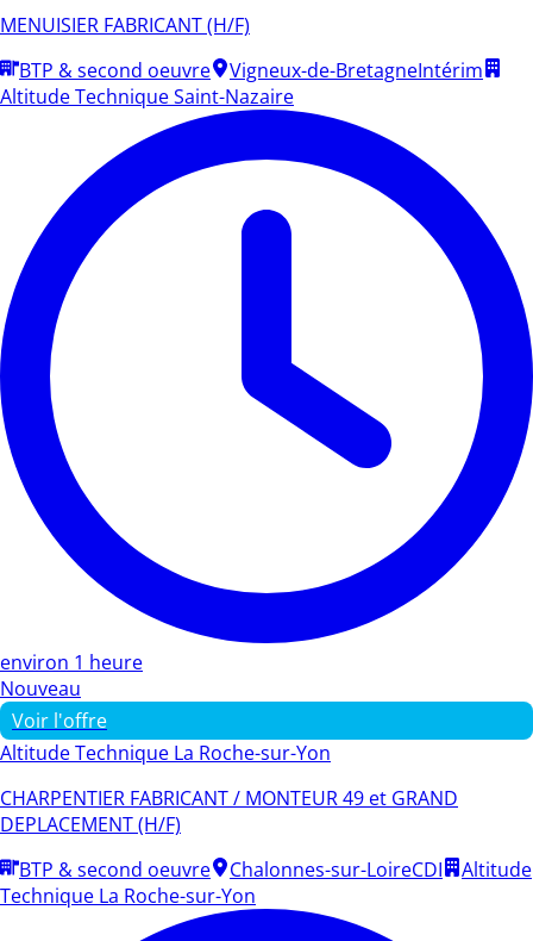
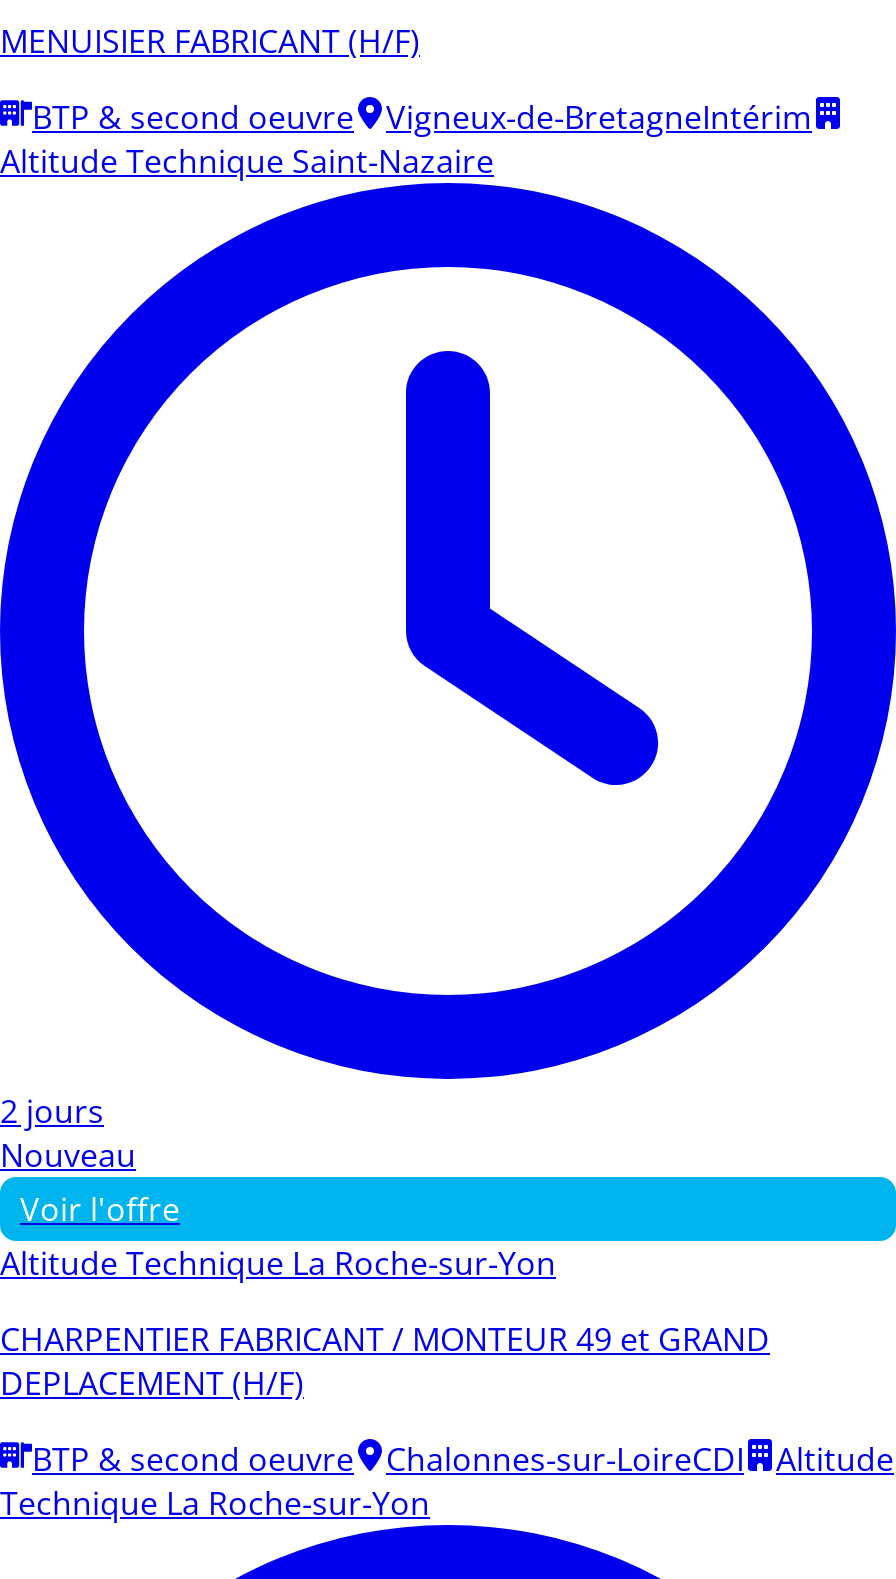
[0,649,143,675] environ 1 heure -> [0,1089,104,1133] 2 jours

